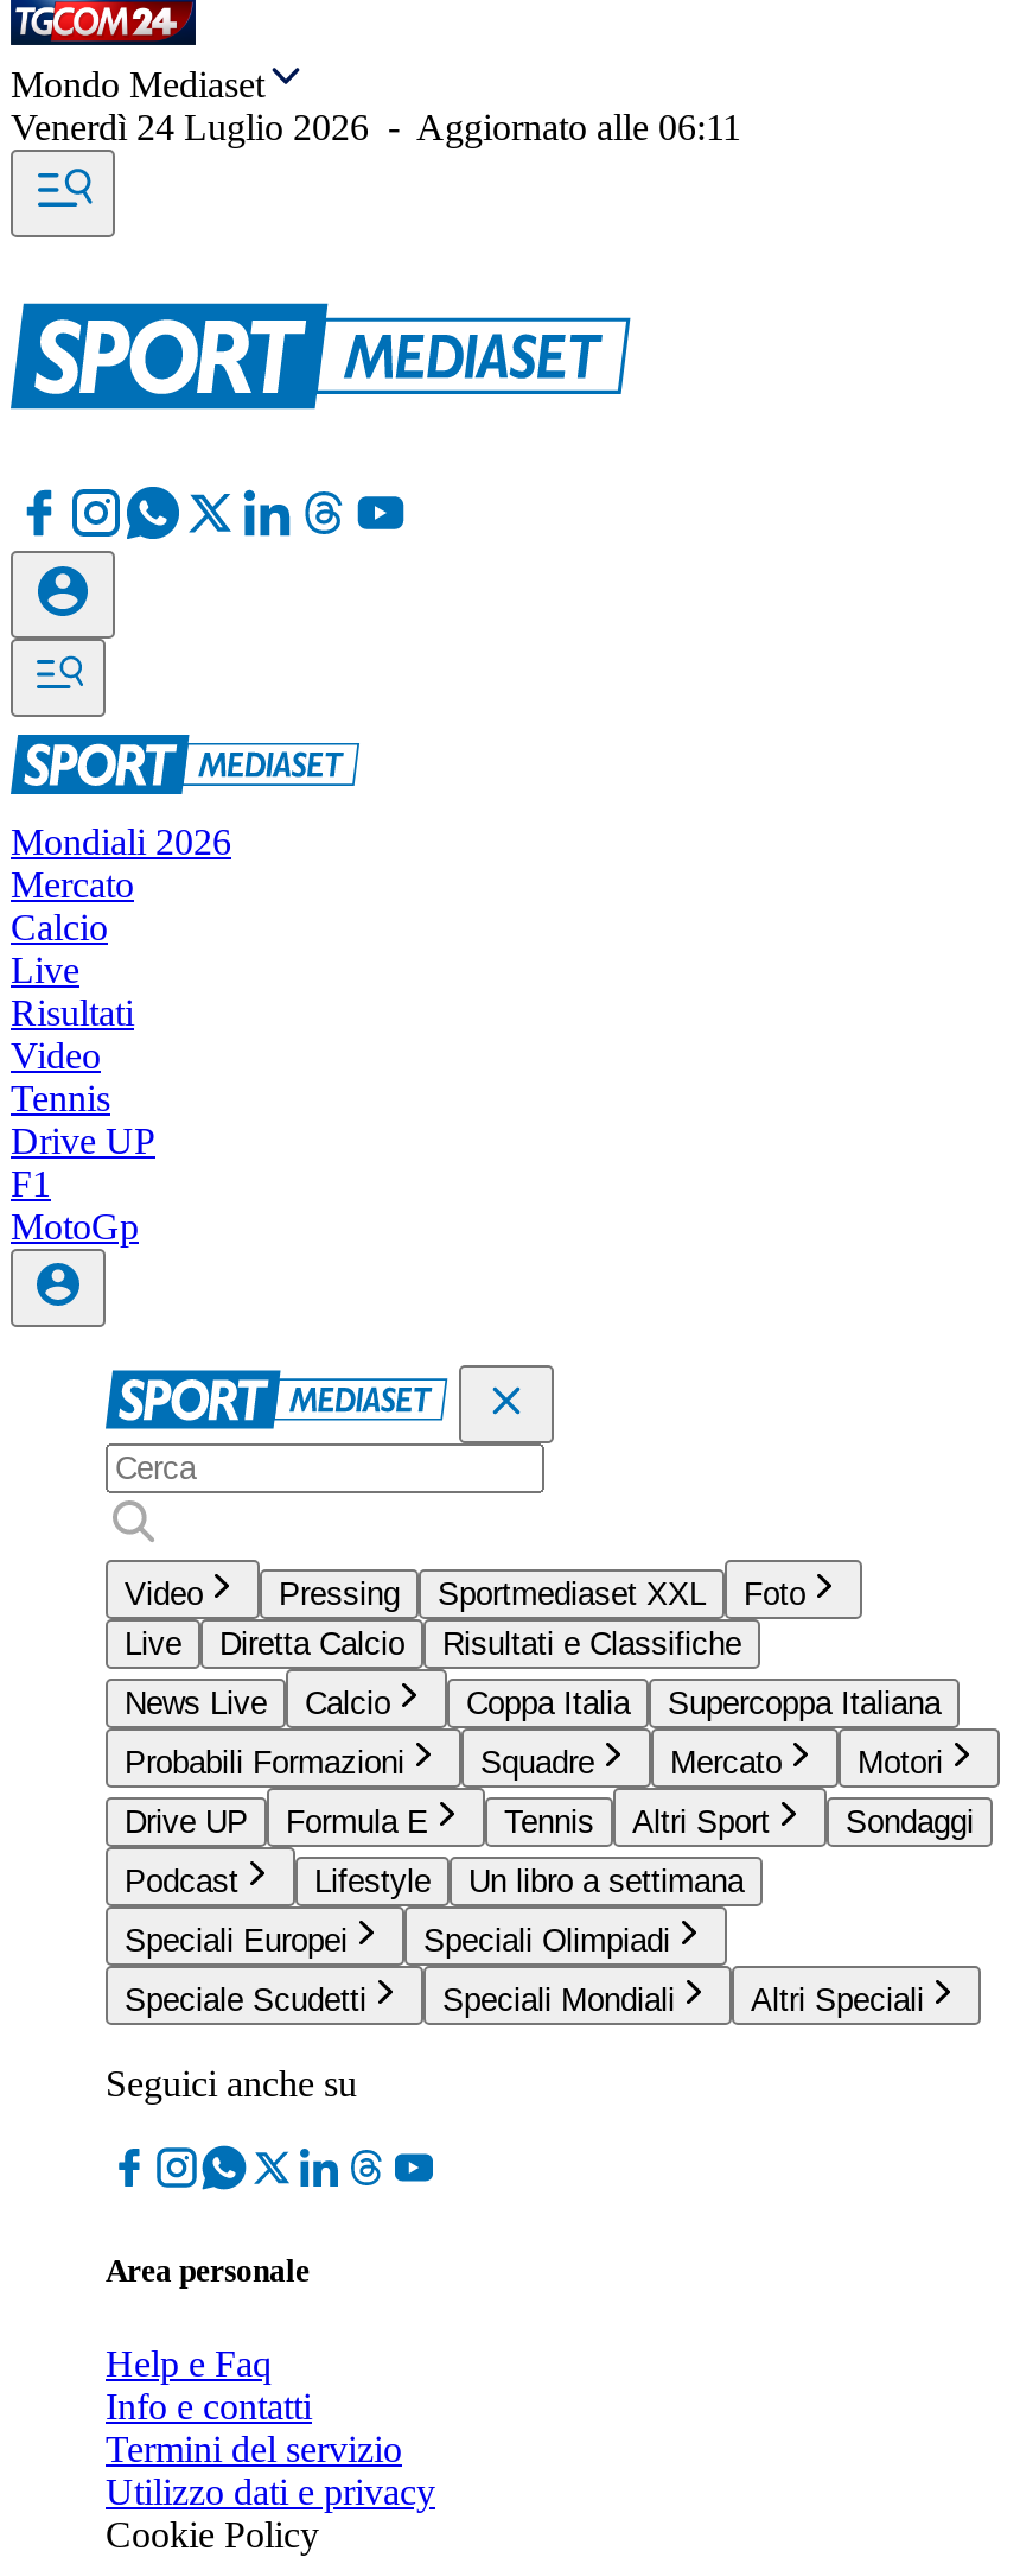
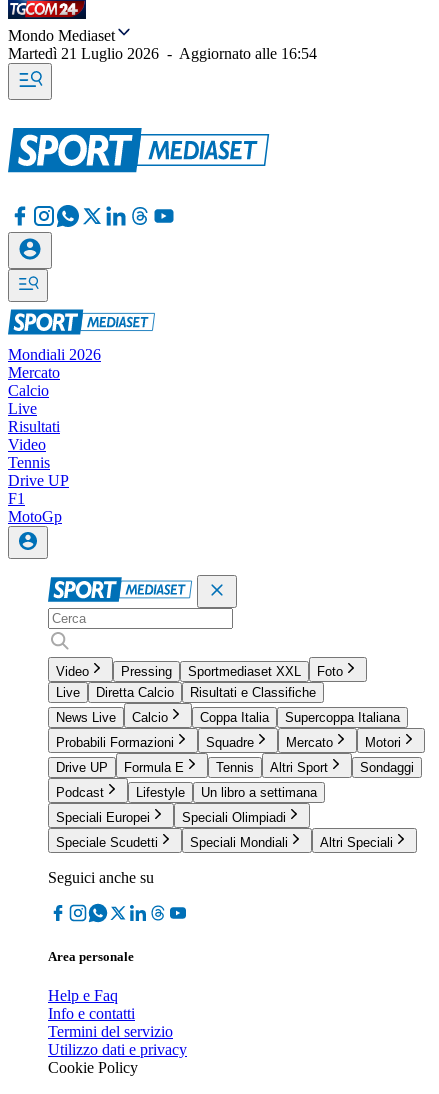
[11,107,741,147] Venerdì 24 Luglio 2026 - Aggiornato alle 06:11 -> [8,45,317,62] Martedì 21 Luglio 2026 - Aggiornato alle 16:54

